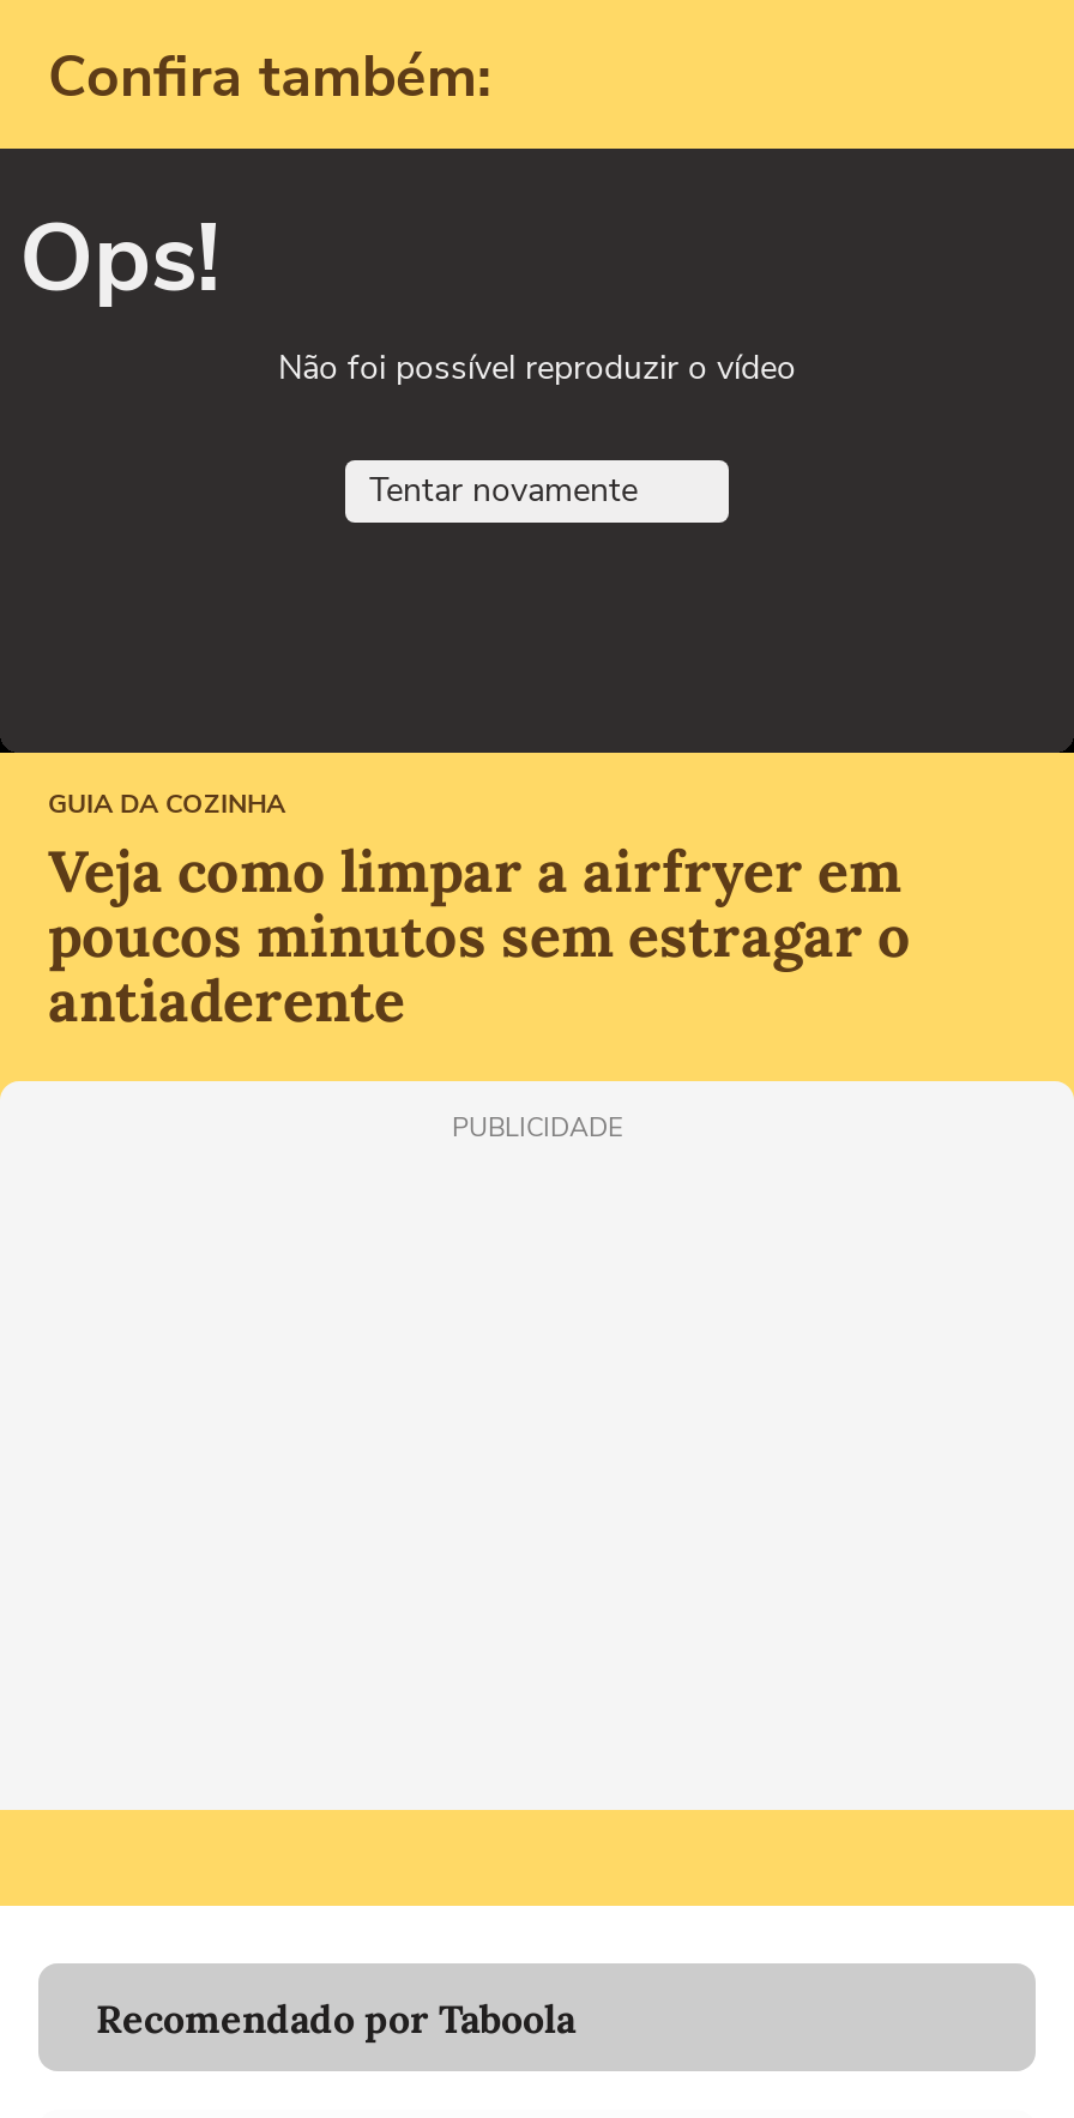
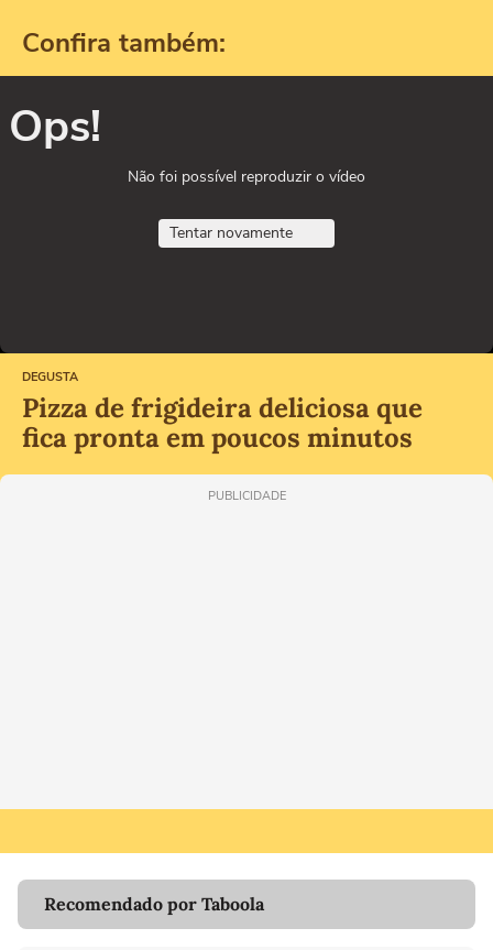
[48,787,911,1039] GUIA DA COZINHA | Veja como limpar a airfryer em | poucos minutos sem estragar o | antiaderente -> [22,369,423,454] DEGUSTA | Pizza de frigideira deliciosa que | fica pronta em poucos minutos

